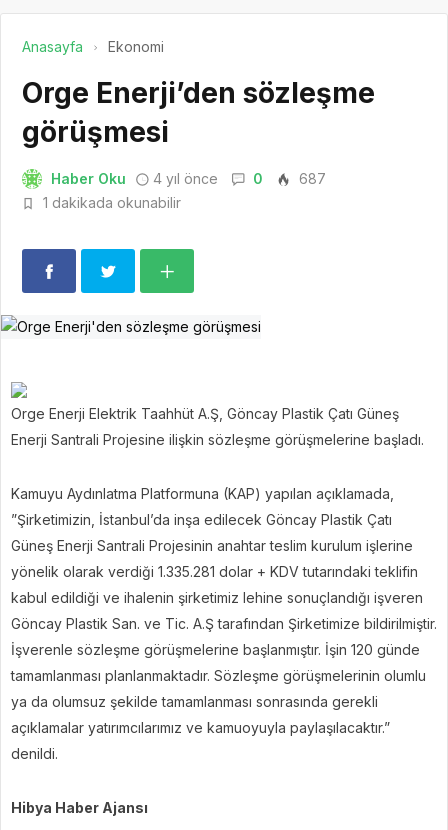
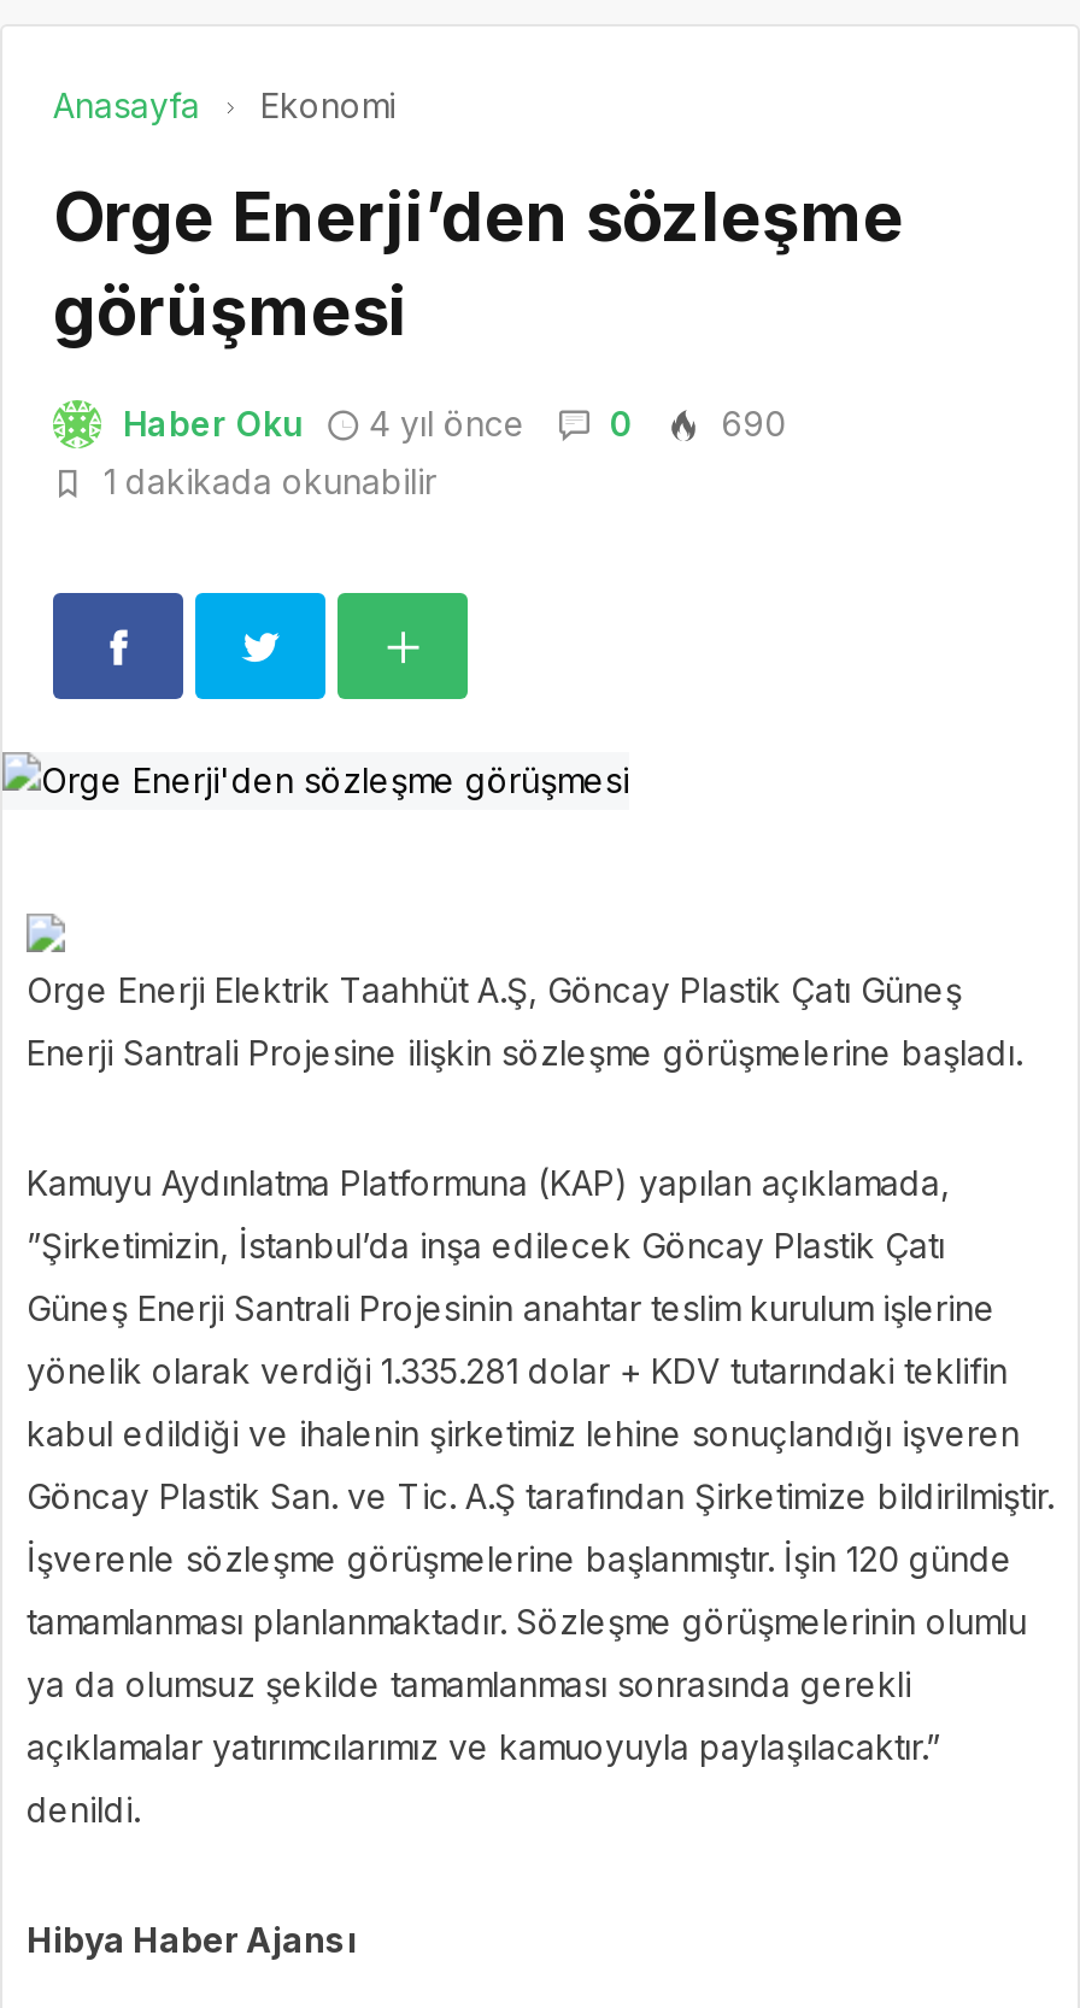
[253,170,326,187] 0 687 -> [610,402,786,443] 0 690

